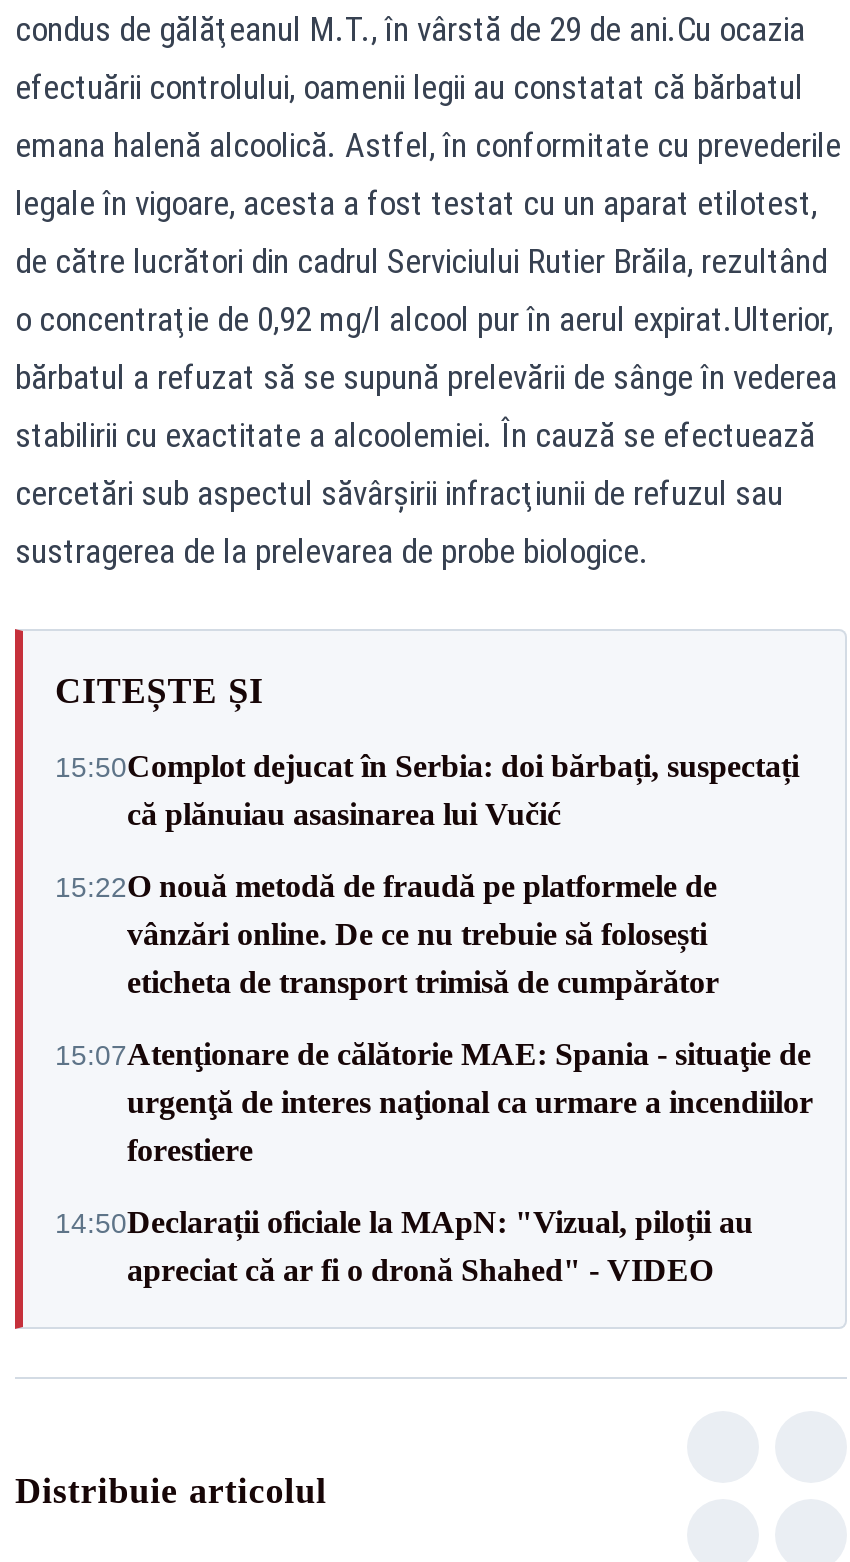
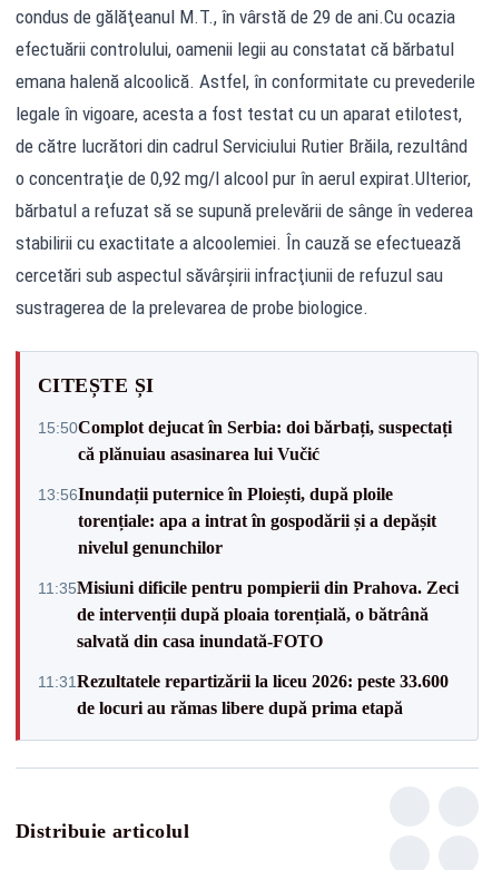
[55,869,719,999] 15:22O nouă metodă de fraudă pe platformele de | vânzări online. De ce nu trebuie să folosești | eticheta de transport trimisă de cumpărător -> [38,484,436,556] 13:56Inundații puternice în Ploiești, după ploile | torențiale: apa a intrat în gospodării și a depășit | nivelul genunchilor
[55,1037,813,1167] 15:07Atenţionare de călătorie MAE: Spania - situaţie de | urgenţă de interes naţional ca urmare a incendiilor | forestiere -> [38,578,459,650] 11:35Misiuni dificile pentru pompierii din Prahova. Zeci | de intervenții după ploaia torențială, o bătrână | salvată din casa inundată-FOTO
[55,1205,753,1287] 14:50Declarații oficiale la MApN: "Vizual, piloții au | apreciat că ar fi o dronă Shahed" - VIDEO -> [38,671,449,717] 11:31Rezultatele repartizării la liceu 2026: peste 33.600 | de locuri au rămas libere după prima etapă

